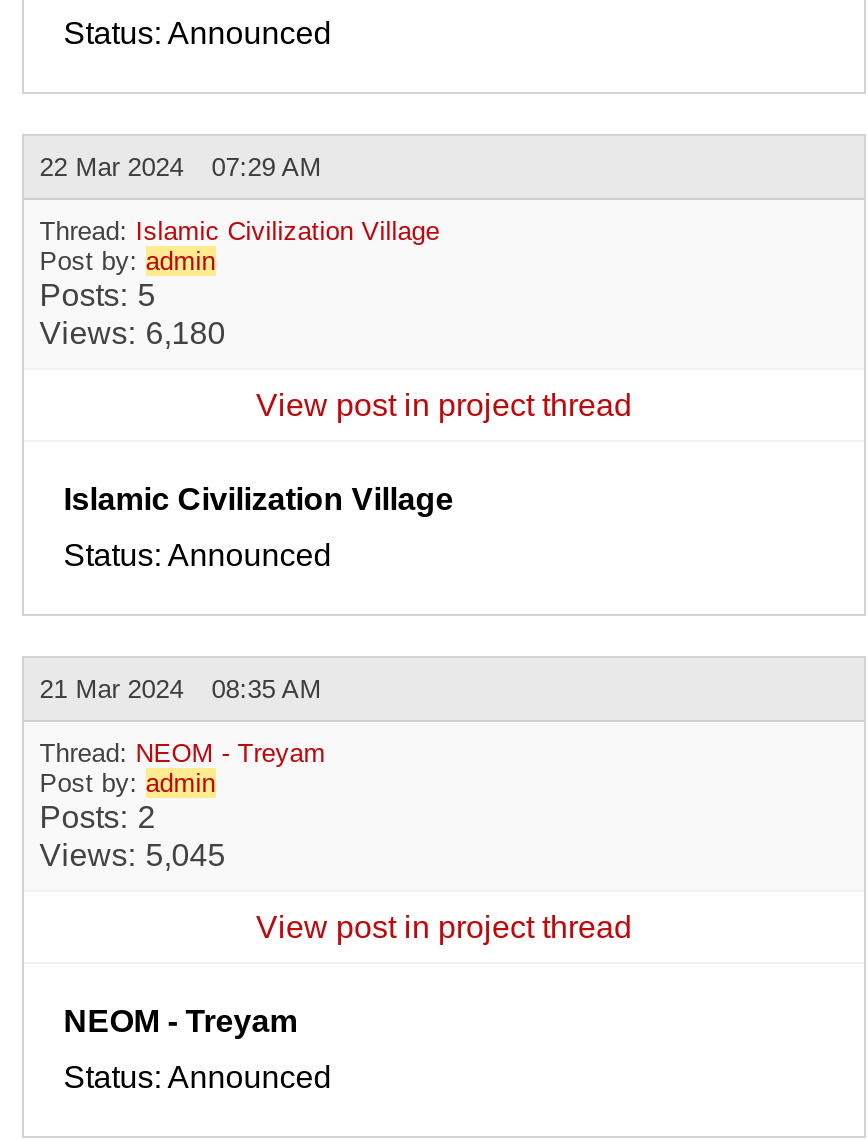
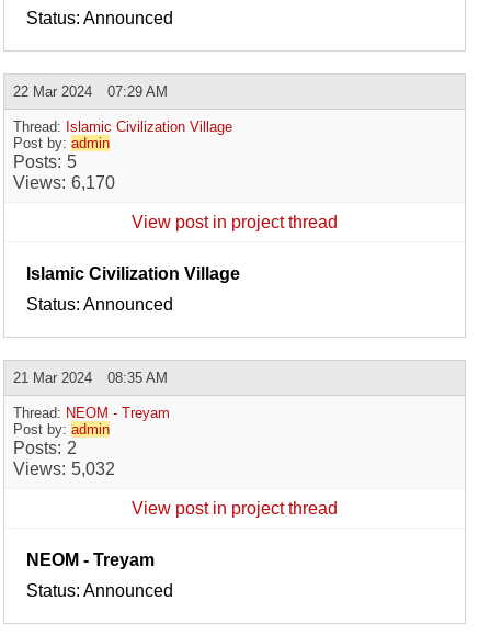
[40,317,226,351] Views 6,180 -> [13,174,115,192] Views 6,170
[40,839,226,873] Views 5,045 -> [13,460,115,478] Views 5,032

